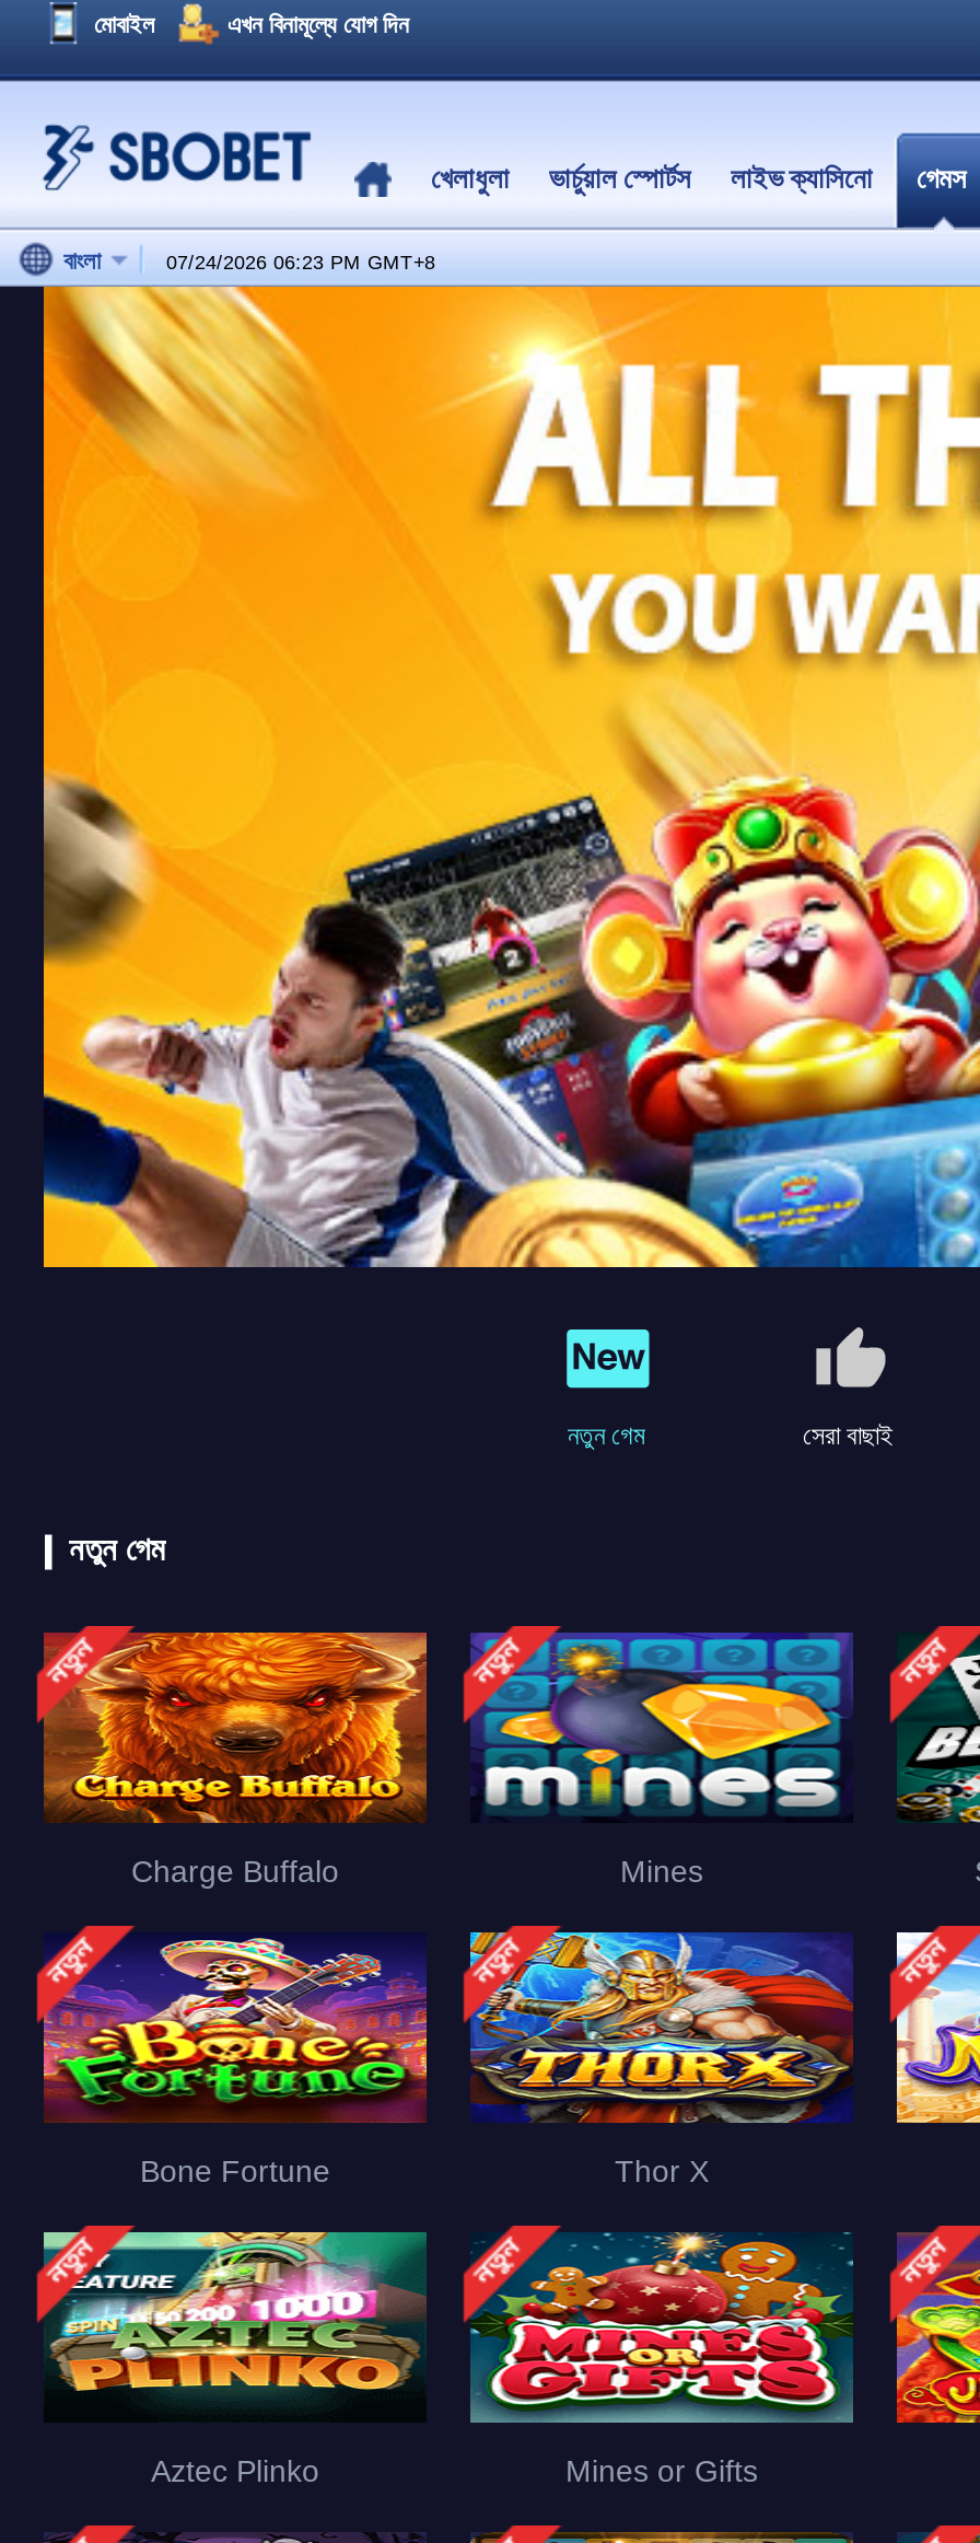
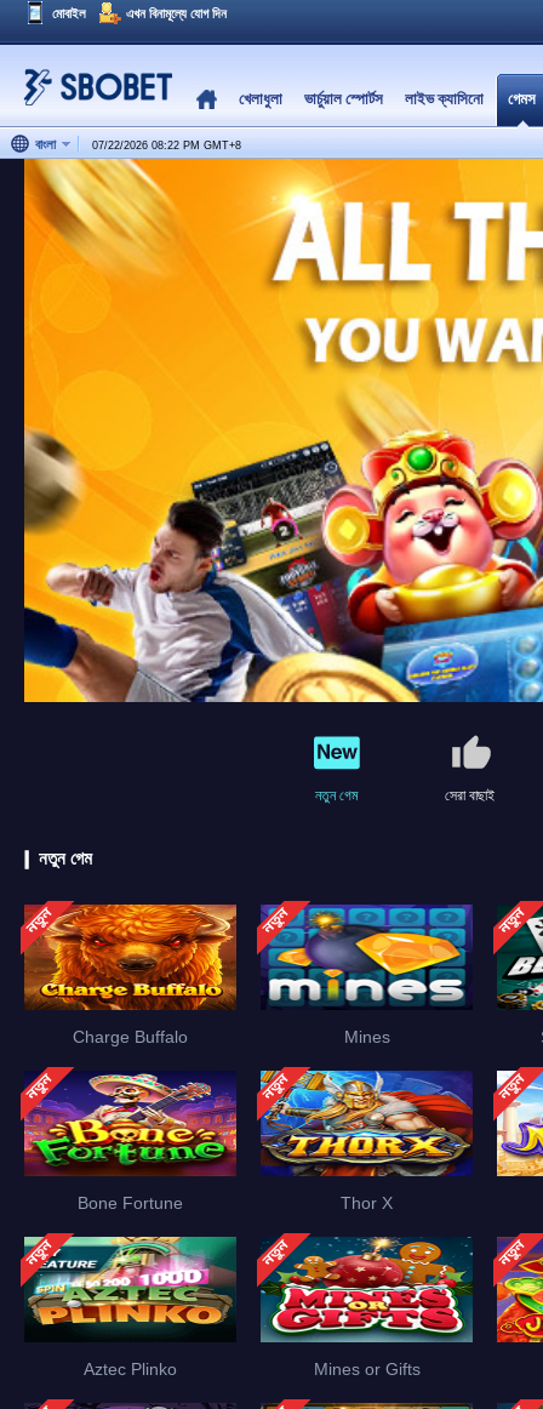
[166,252,435,274] 07/24/2026 06:23 PM GMT+8 -> [92,139,241,152] 07/22/2026 08:22 PM GMT+8

